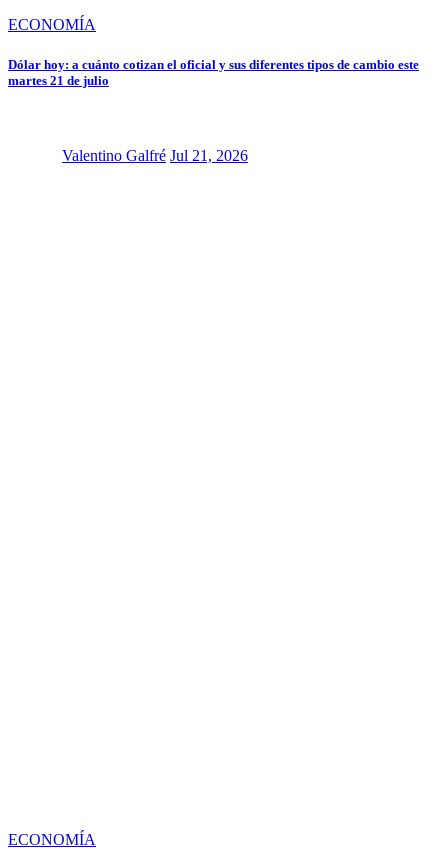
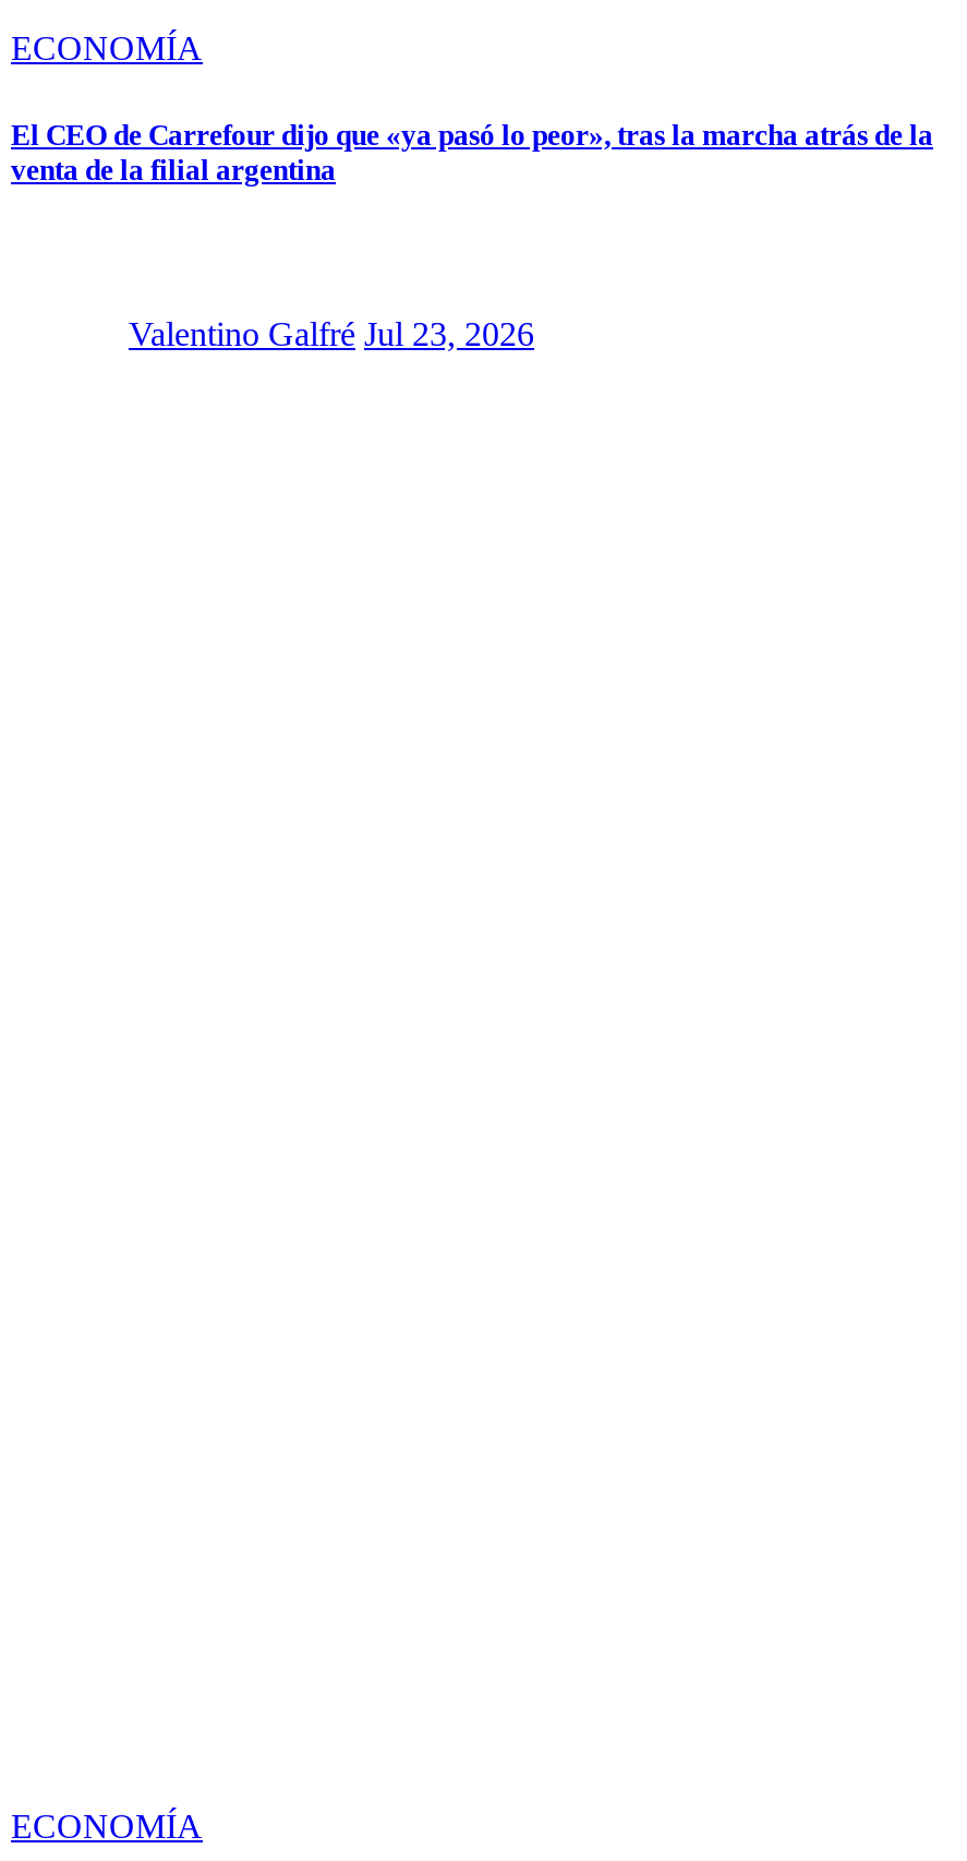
[8,57,419,88] Dólar hoy: a cuánto cotizan el oficial y sus diferentes tipos de cambio este | martes 21 de julio -> [11,118,933,186] El CEO de Carrefour dijo que «ya pasó lo peor», tras la marcha atrás de la | venta de la filial argentina
[62,147,248,164] Valentino Galfré Jul 21, 2026 -> [129,315,534,352] Valentino Galfré Jul 23, 2026

